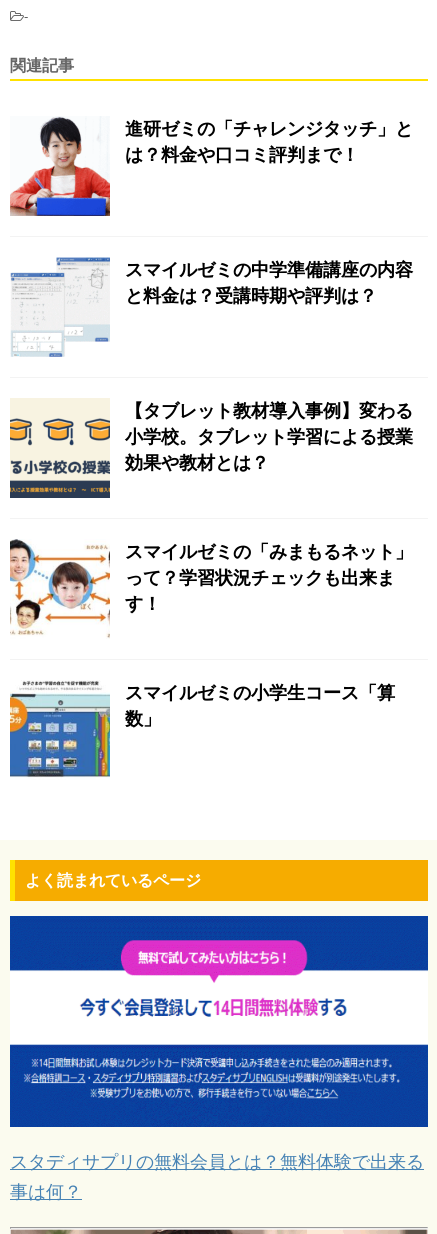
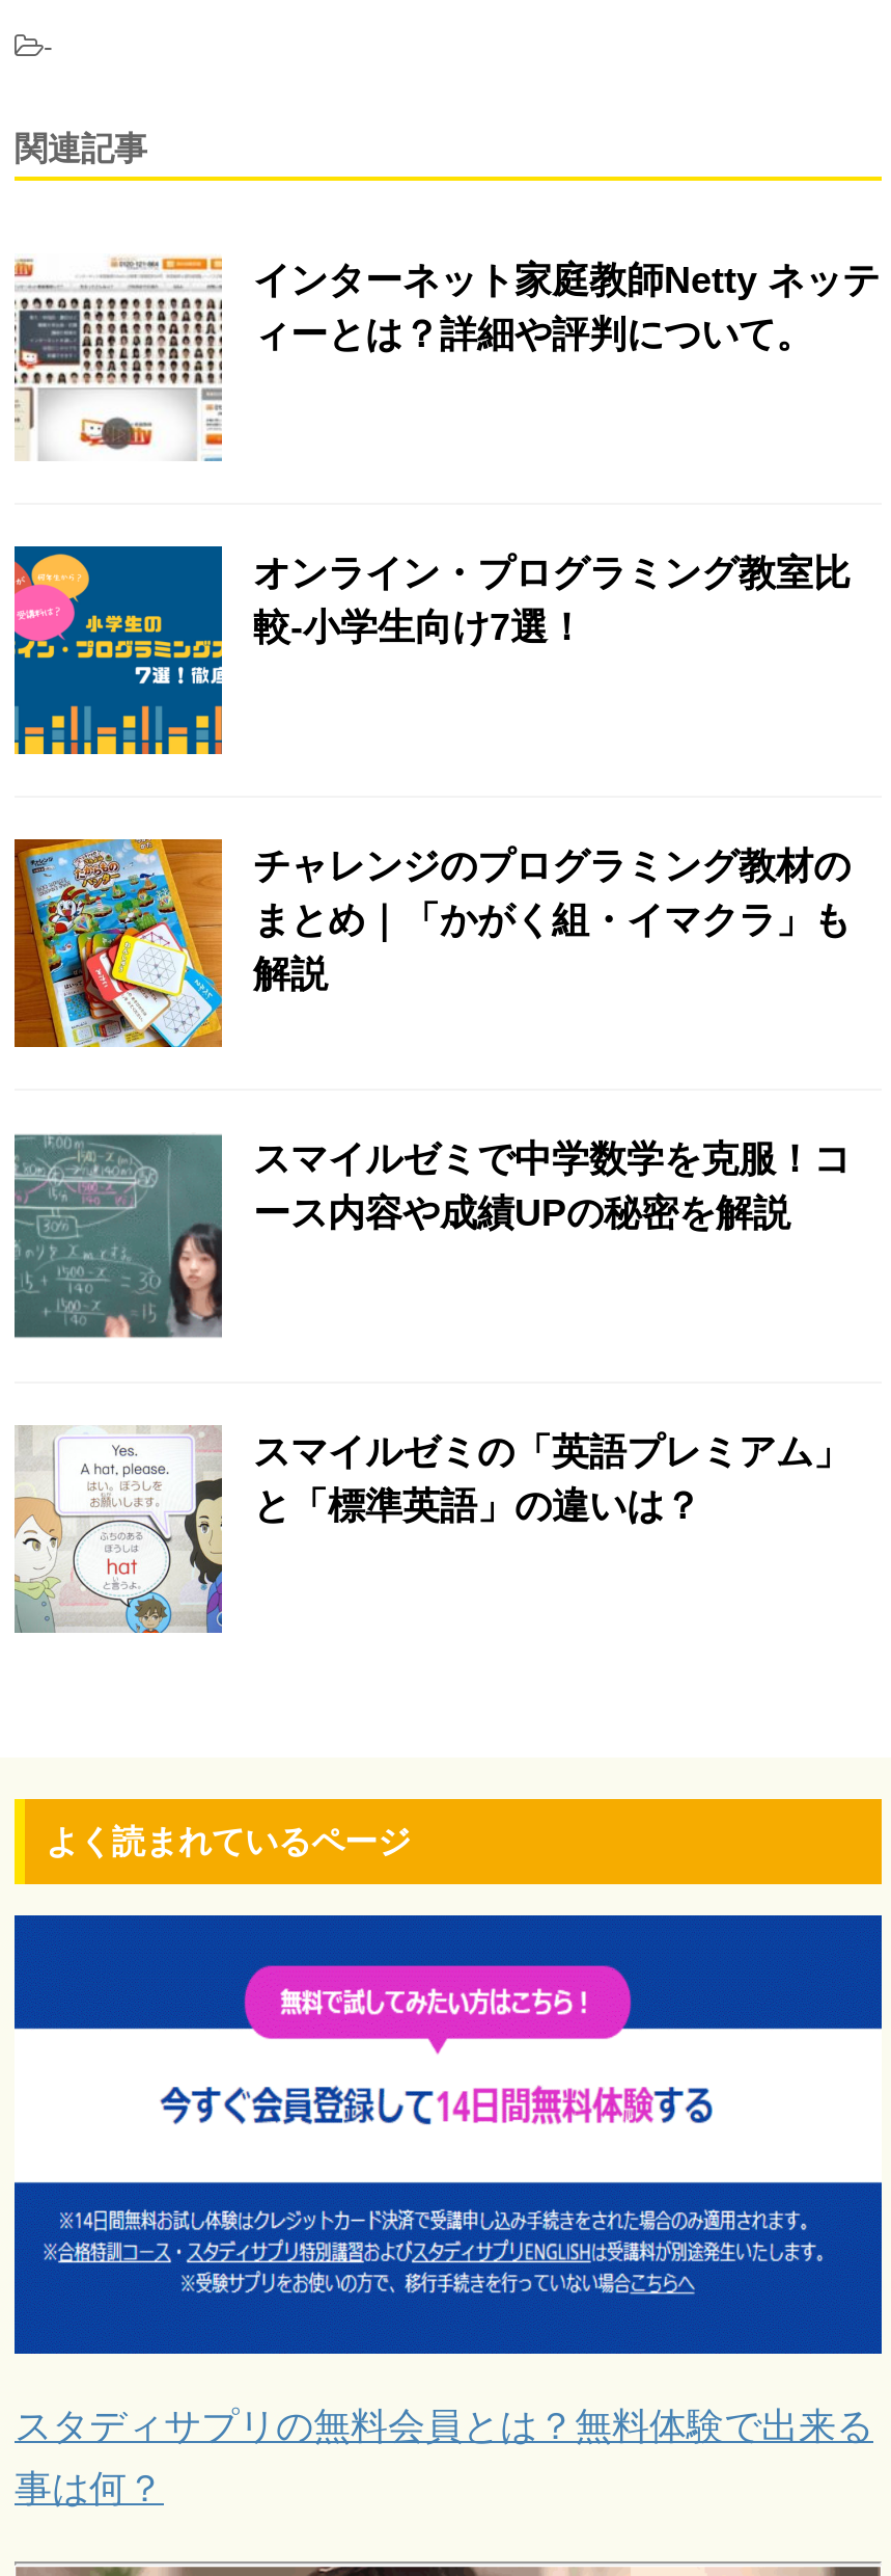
[10,116,413,217] [image] | 進研ゼミの「チャレンジタッチ」と | は？料金や口コミ評判まで！ -> [12,256,880,461] [image] | インターネット家庭教師Netty ネッテ | ィーとは？詳細や評判について。
[10,257,413,358] [image] | スマイルゼミの中学準備講座の内容 | と料金は？受講時期や評判は？ -> [12,544,851,756] [image] | オンライン・プログラミング教室比 | 較-小学生向け7選！
[9,398,413,499] [image] | 【タブレット教材導入事例】変わる | 小学校。タブレット学習による授業 | 効果や教材とは？ -> [12,837,851,1049] [image] | チャレンジのプログラミング教材の | まとめ｜「かがく組・イマクラ」も | 解説
[10,540,413,638] [image] | スマイルゼミの「みまもるネット」 | って？学習状況チェックも出来ま | す！ -> [12,1132,851,1340] [image] | スマイルゼミで中学数学を克服！コ | ース内容や成績UPの秘密を解説
[9,681,395,780] [image] | スマイルゼミの小学生コース「算 | 数」 -> [12,1425,851,1635] [image] | スマイルゼミの「英語プレミアム」 | と「標準英語」の違いは？

